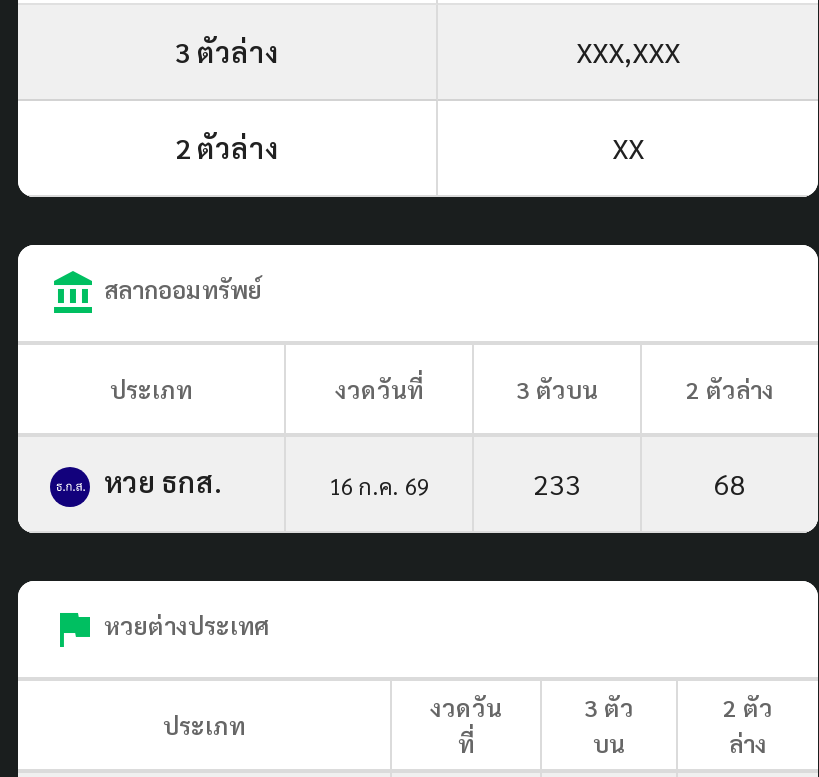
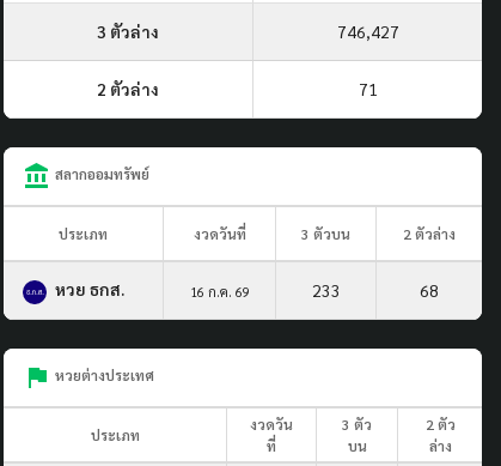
[576,33,680,69] XXX,XXX -> [337,20,399,42] 746,427
[612,129,644,165] XX -> [358,78,377,99] 71

